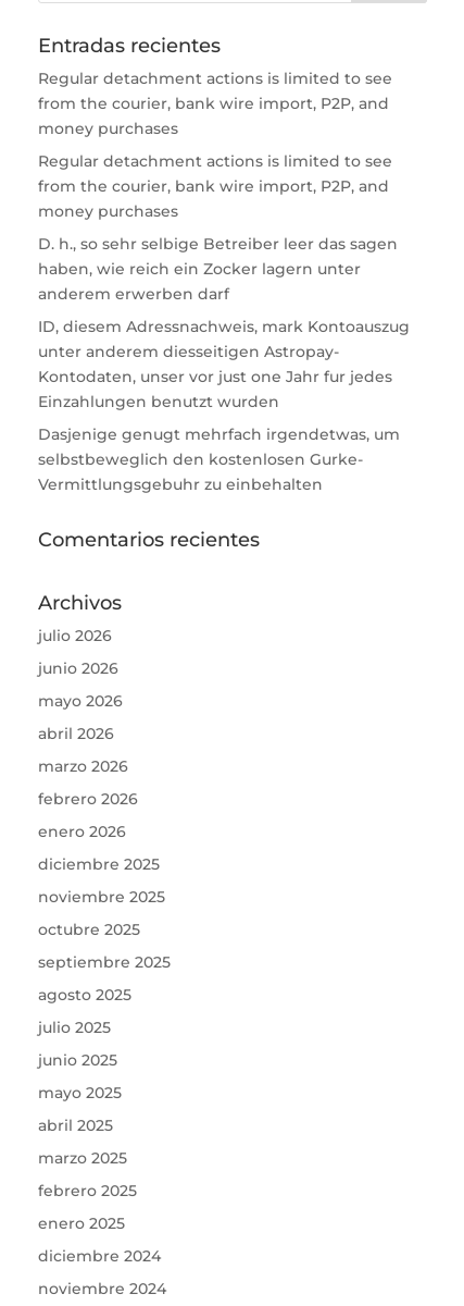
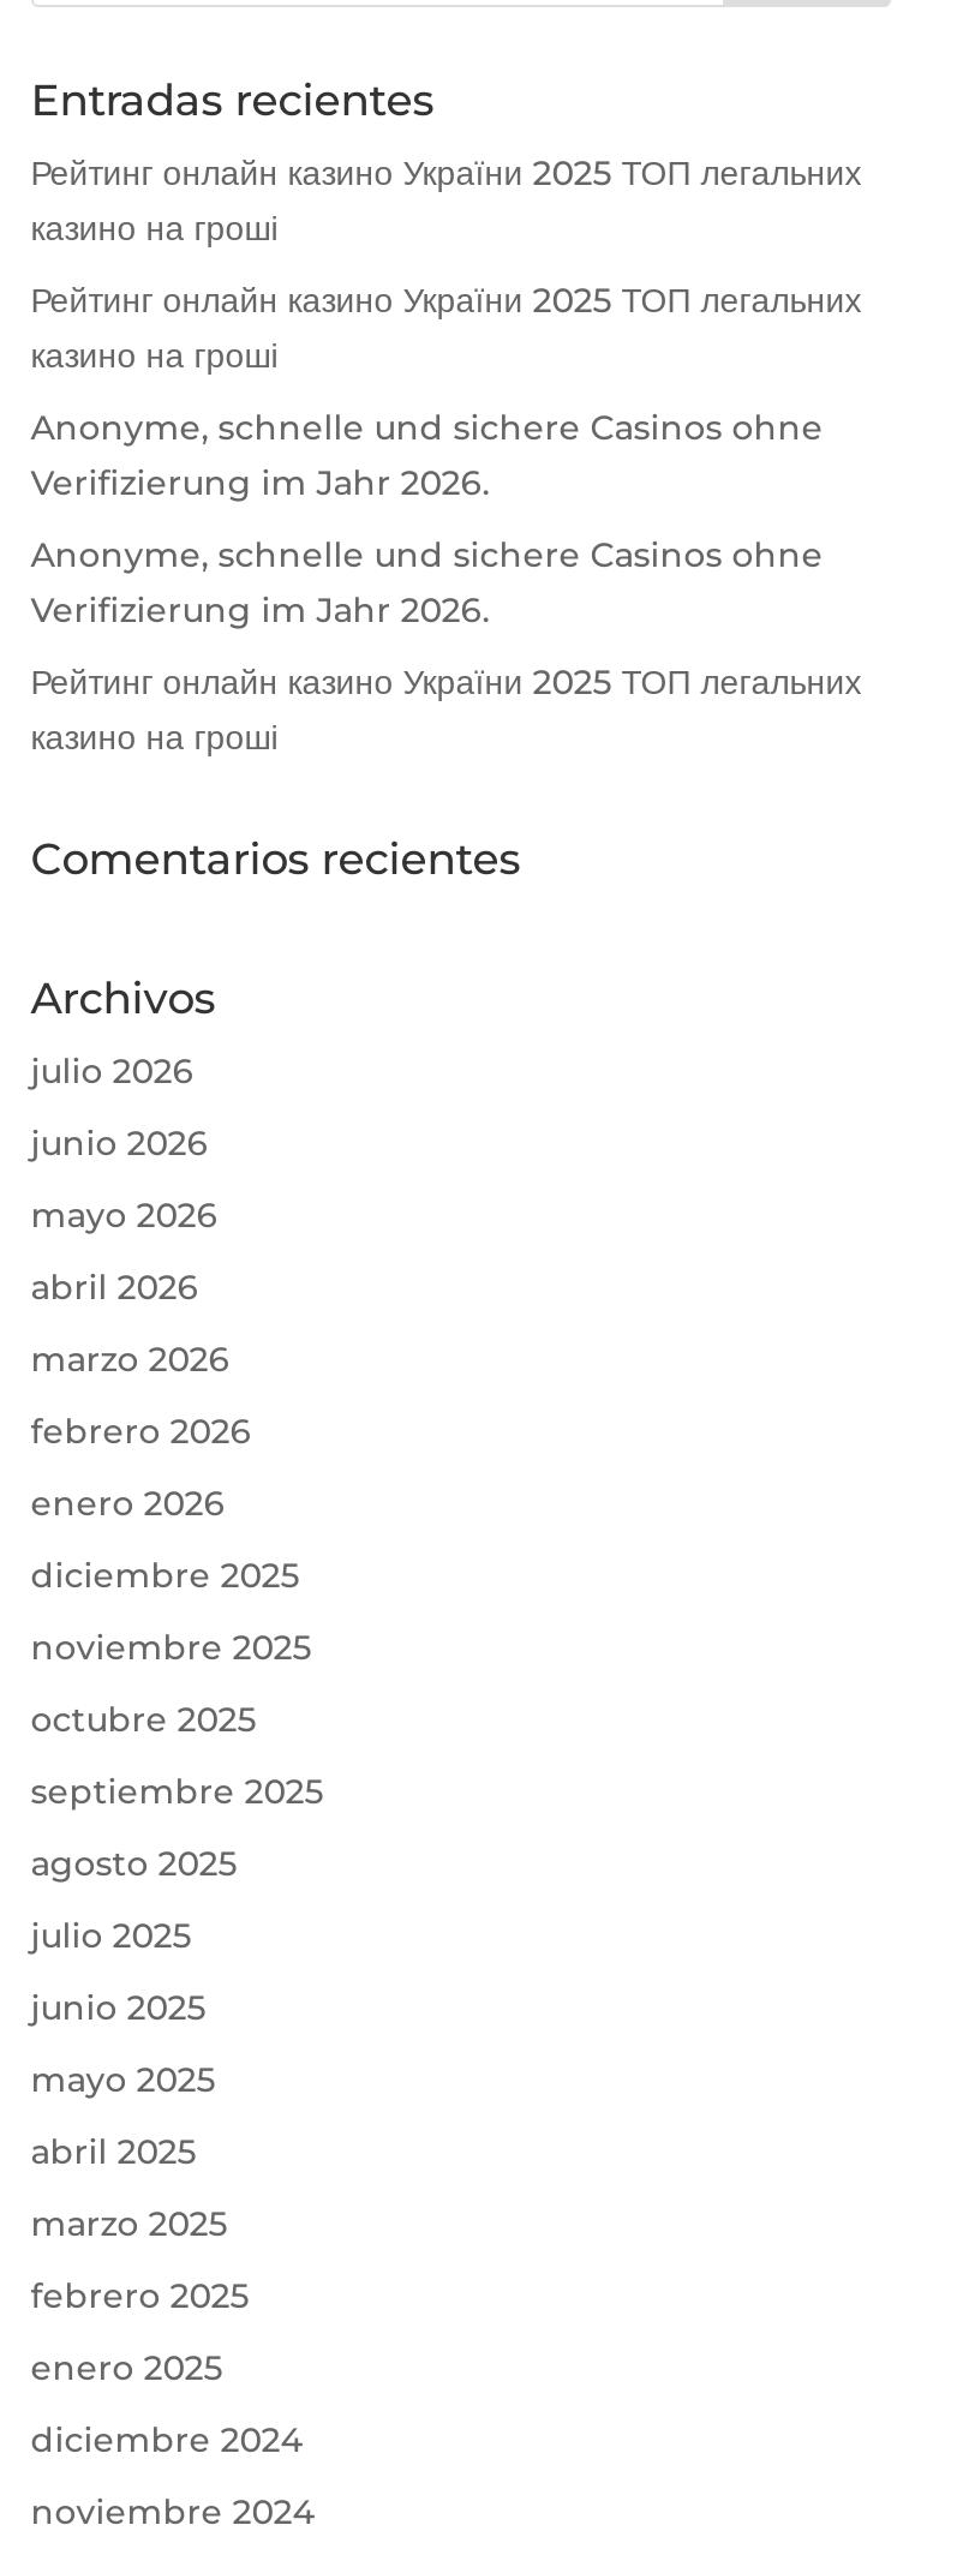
[38,69,392,138] Regular detachment actions is limited to see | from the courier, bank wire import, P2P, and | money purchases -> [31,151,862,250] Рейтинг онлайн казино України 2025 ТОП легальних | казино на гроші
[38,151,392,221] Regular detachment actions is limited to see | from the courier, bank wire import, P2P, and | money purchases -> [31,279,862,377] Рейтинг онлайн казино України 2025 ТОП легальних | казино на гроші
[38,234,397,304] D. h., so sehr selbige Betreiber leer das sagen | haben, wie reich ein Zocker lagern unter | anderem erwerben darf -> [31,406,823,504] Anonyme, schnelle und sichere Casinos ohne | Verifizierung im Jahr 2026.
[38,317,409,411] ID, diesem Adressnachweis, mark Kontoauszug | unter anderem diesseitigen Astropay- | Kontodaten, unser vor just one Jahr fur jedes | Einzahlungen benutzt wurden -> [31,533,823,632] Anonyme, schnelle und sichere Casinos ohne | Verifizierung im Jahr 2026.
[38,424,400,494] Dasjenige genugt mehrfach irgendetwas, um | selbstbeweglich den kostenlosen Gurke- | Vermittlungsgebuhr zu einbehalten -> [31,660,862,759] Рейтинг онлайн казино України 2025 ТОП легальних | казино на гроші

